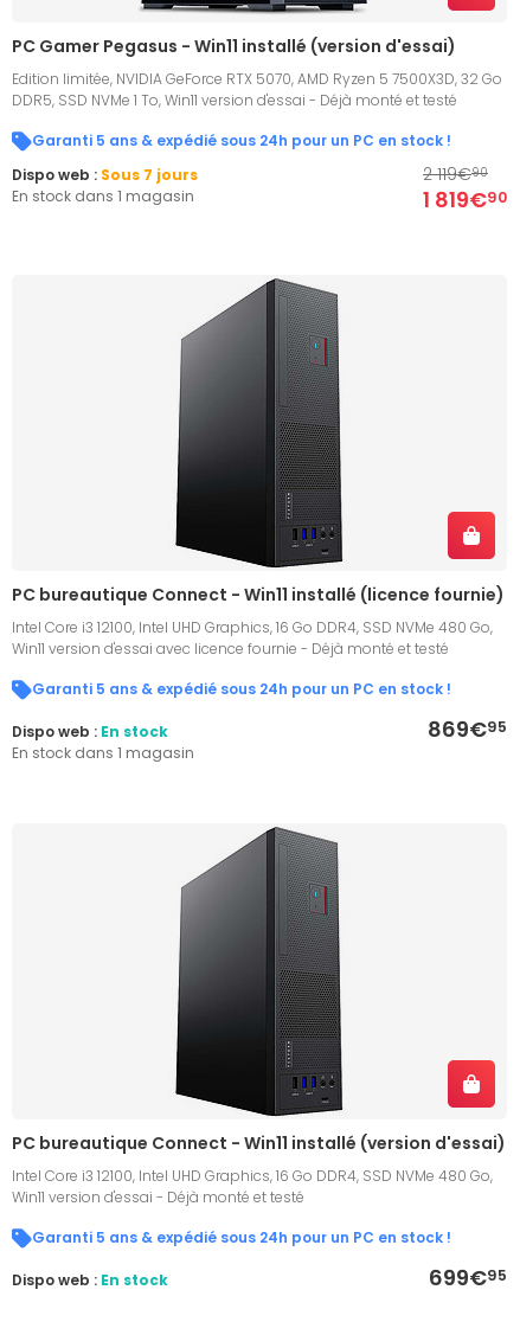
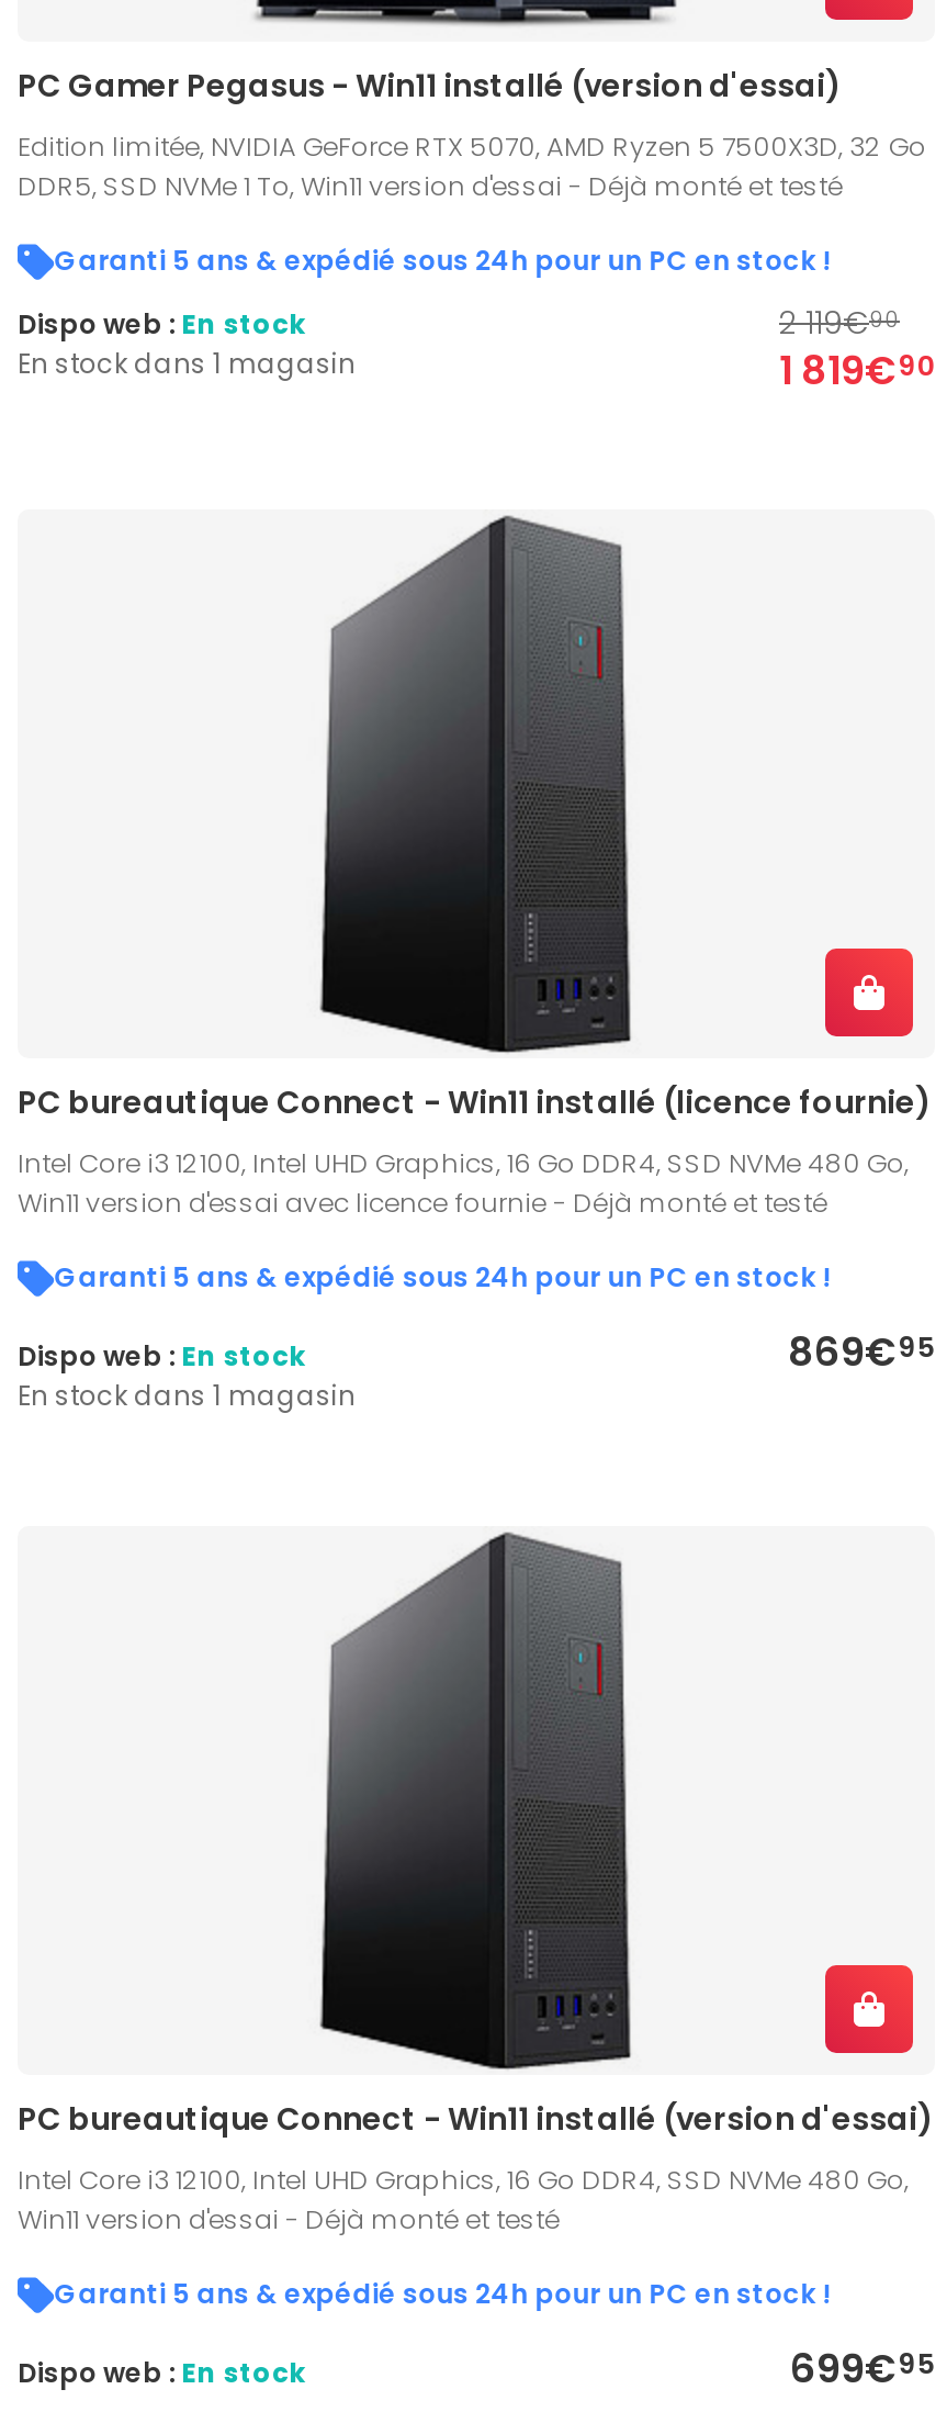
[12,164,198,185] Dispo web : Sous 7 jours -> [18,305,307,342] Dispo web : En stock

